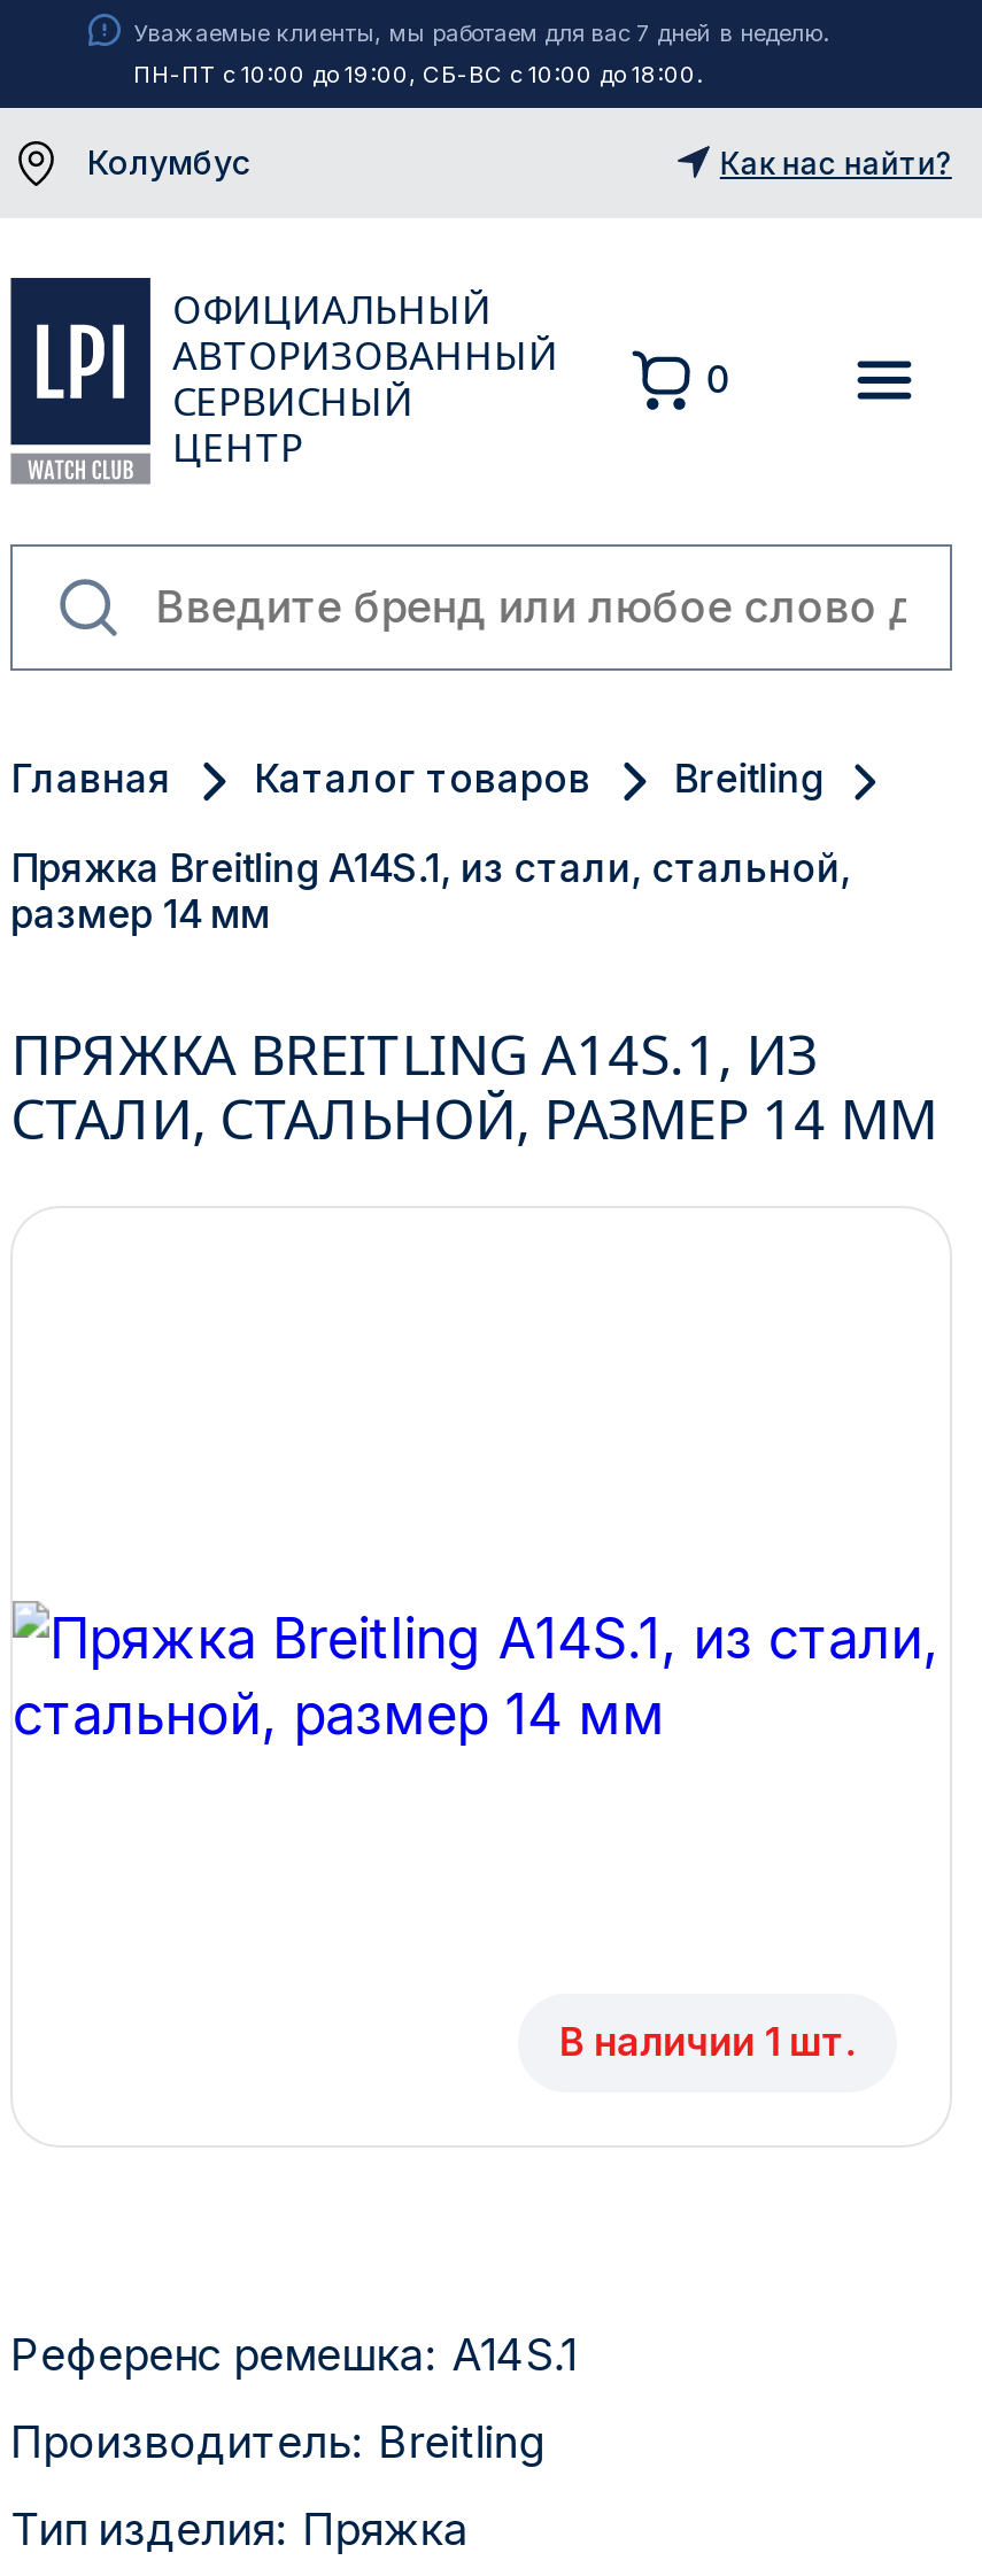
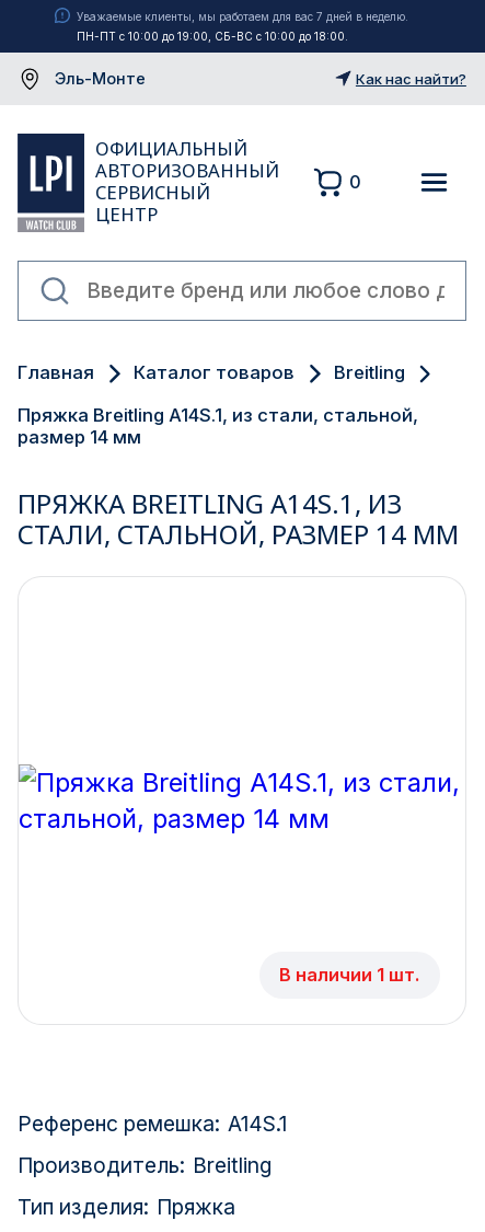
[87,142,253,181] Колумбус -> [54,69,145,87] Эль-Монте

